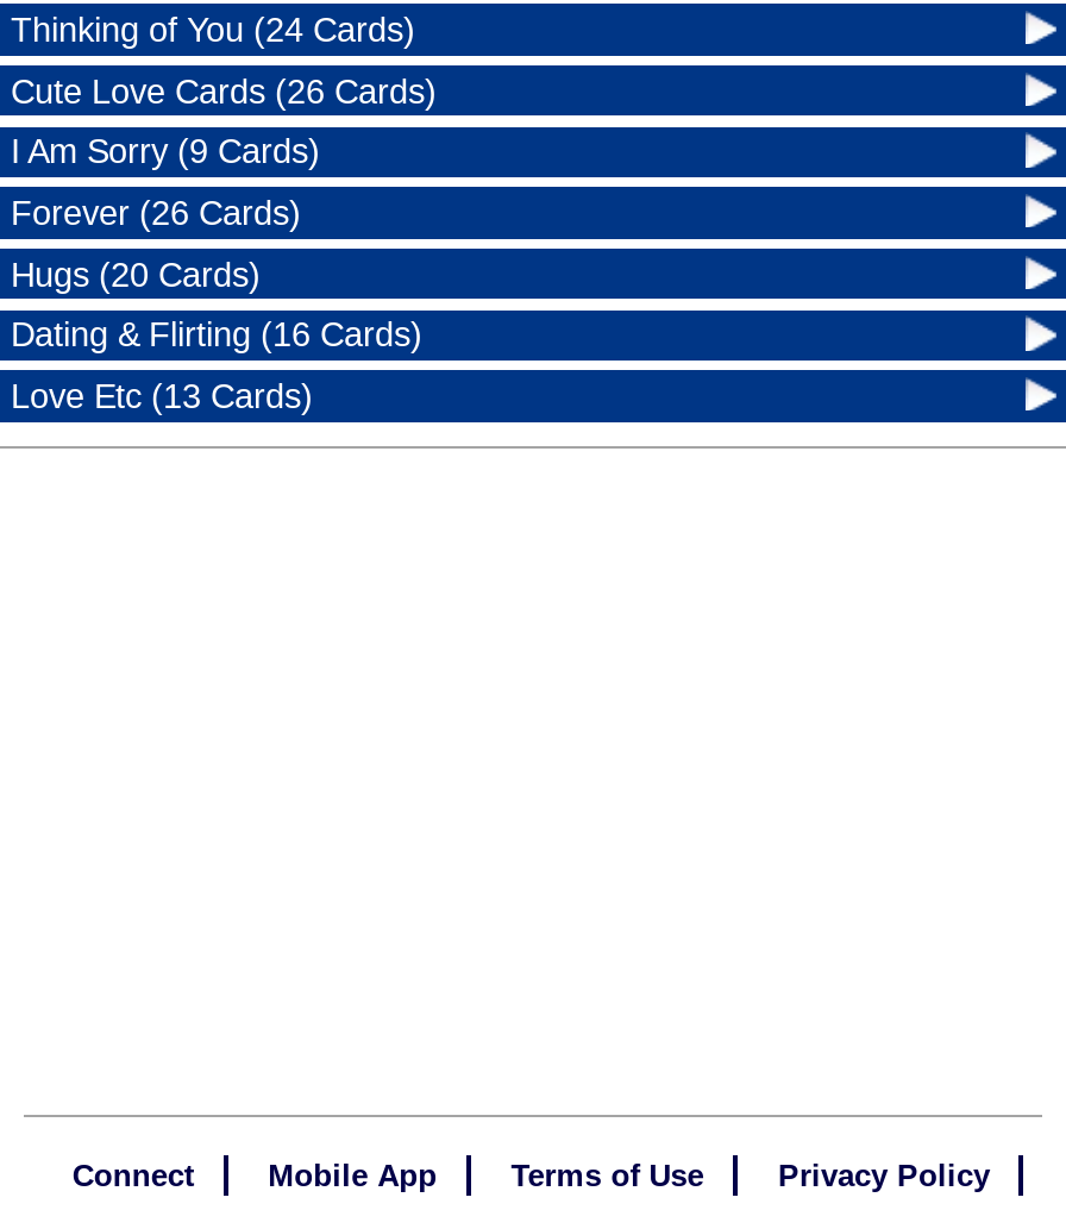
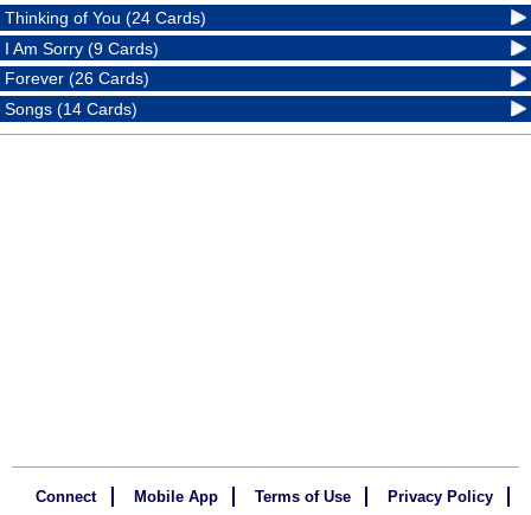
[11,72,437,110] Cute Love Cards (26 Cards) -> none
[11,255,422,416] Hugs (20 Cards) | Dating & Flirting (16 Cards) | Love Etc (13 Cards) -> [5,100,138,119] Songs (14 Cards)

